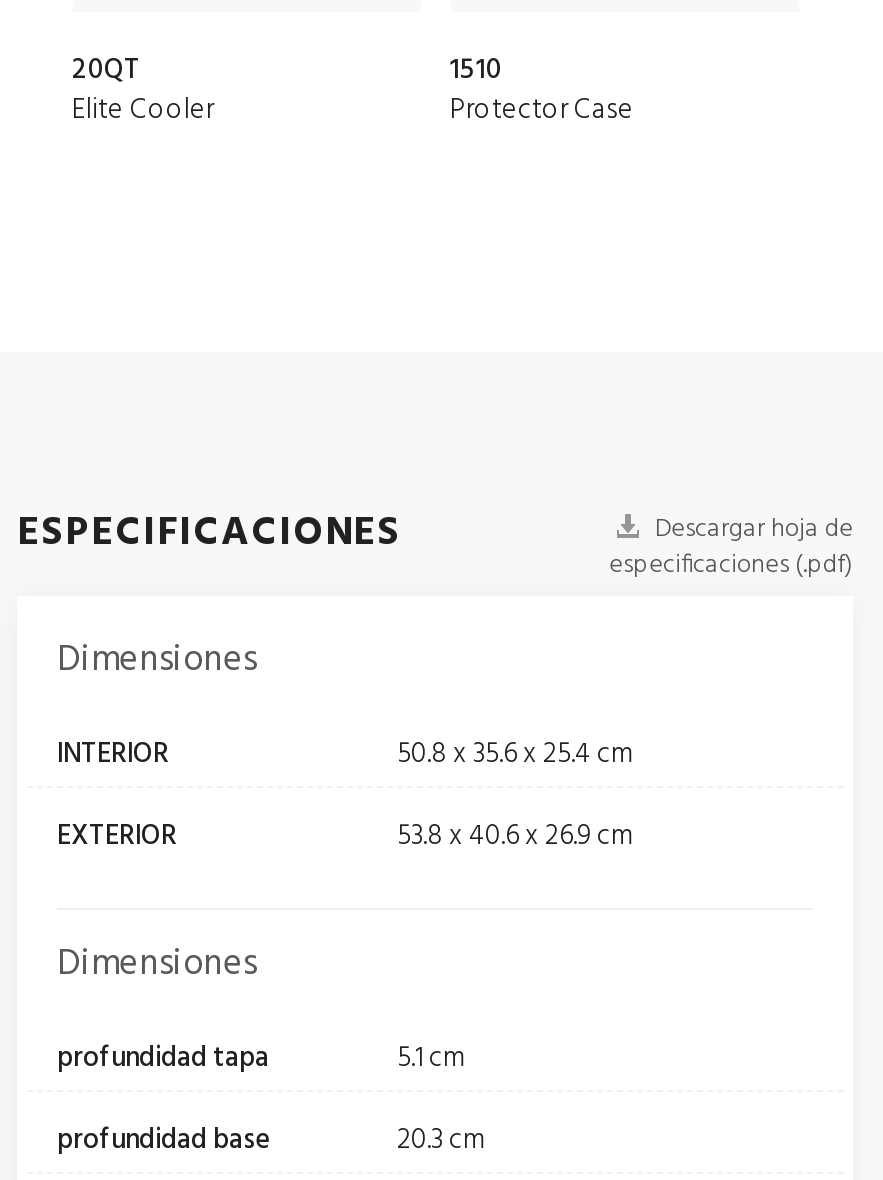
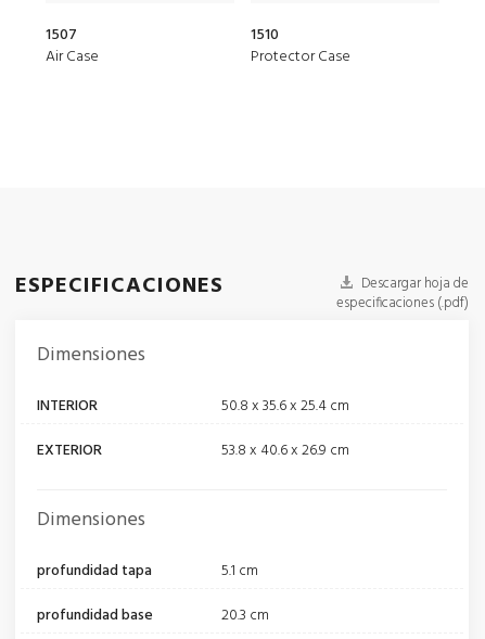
[72,49,214,135] 20QT | Elite Cooler -> [45,23,98,70] 1507 | Air Case

